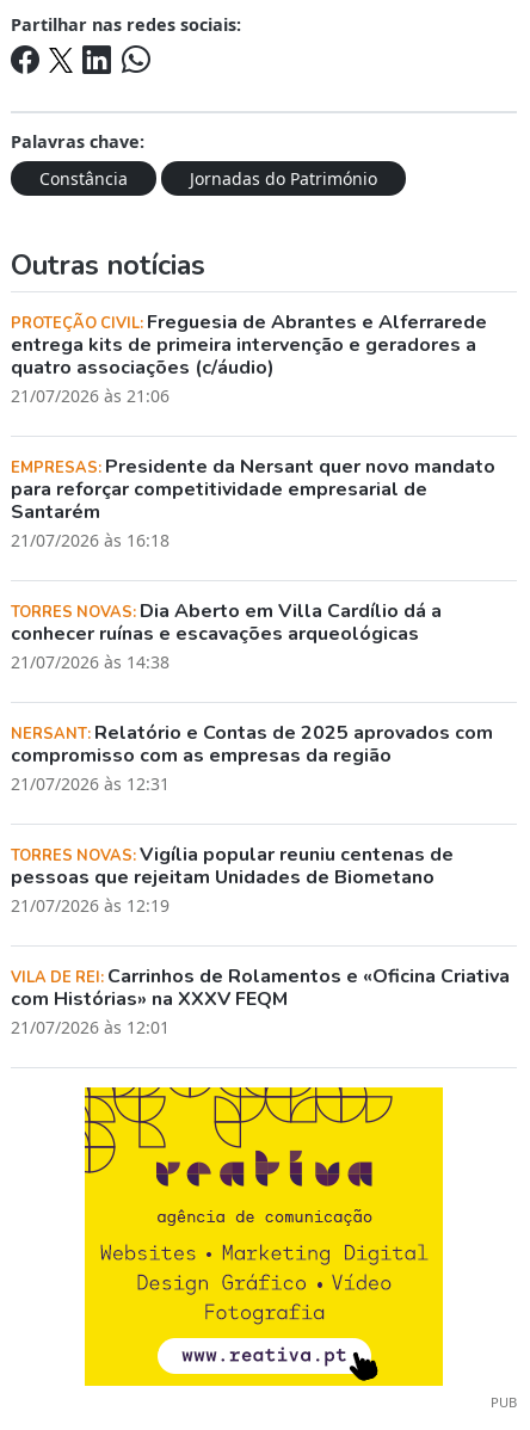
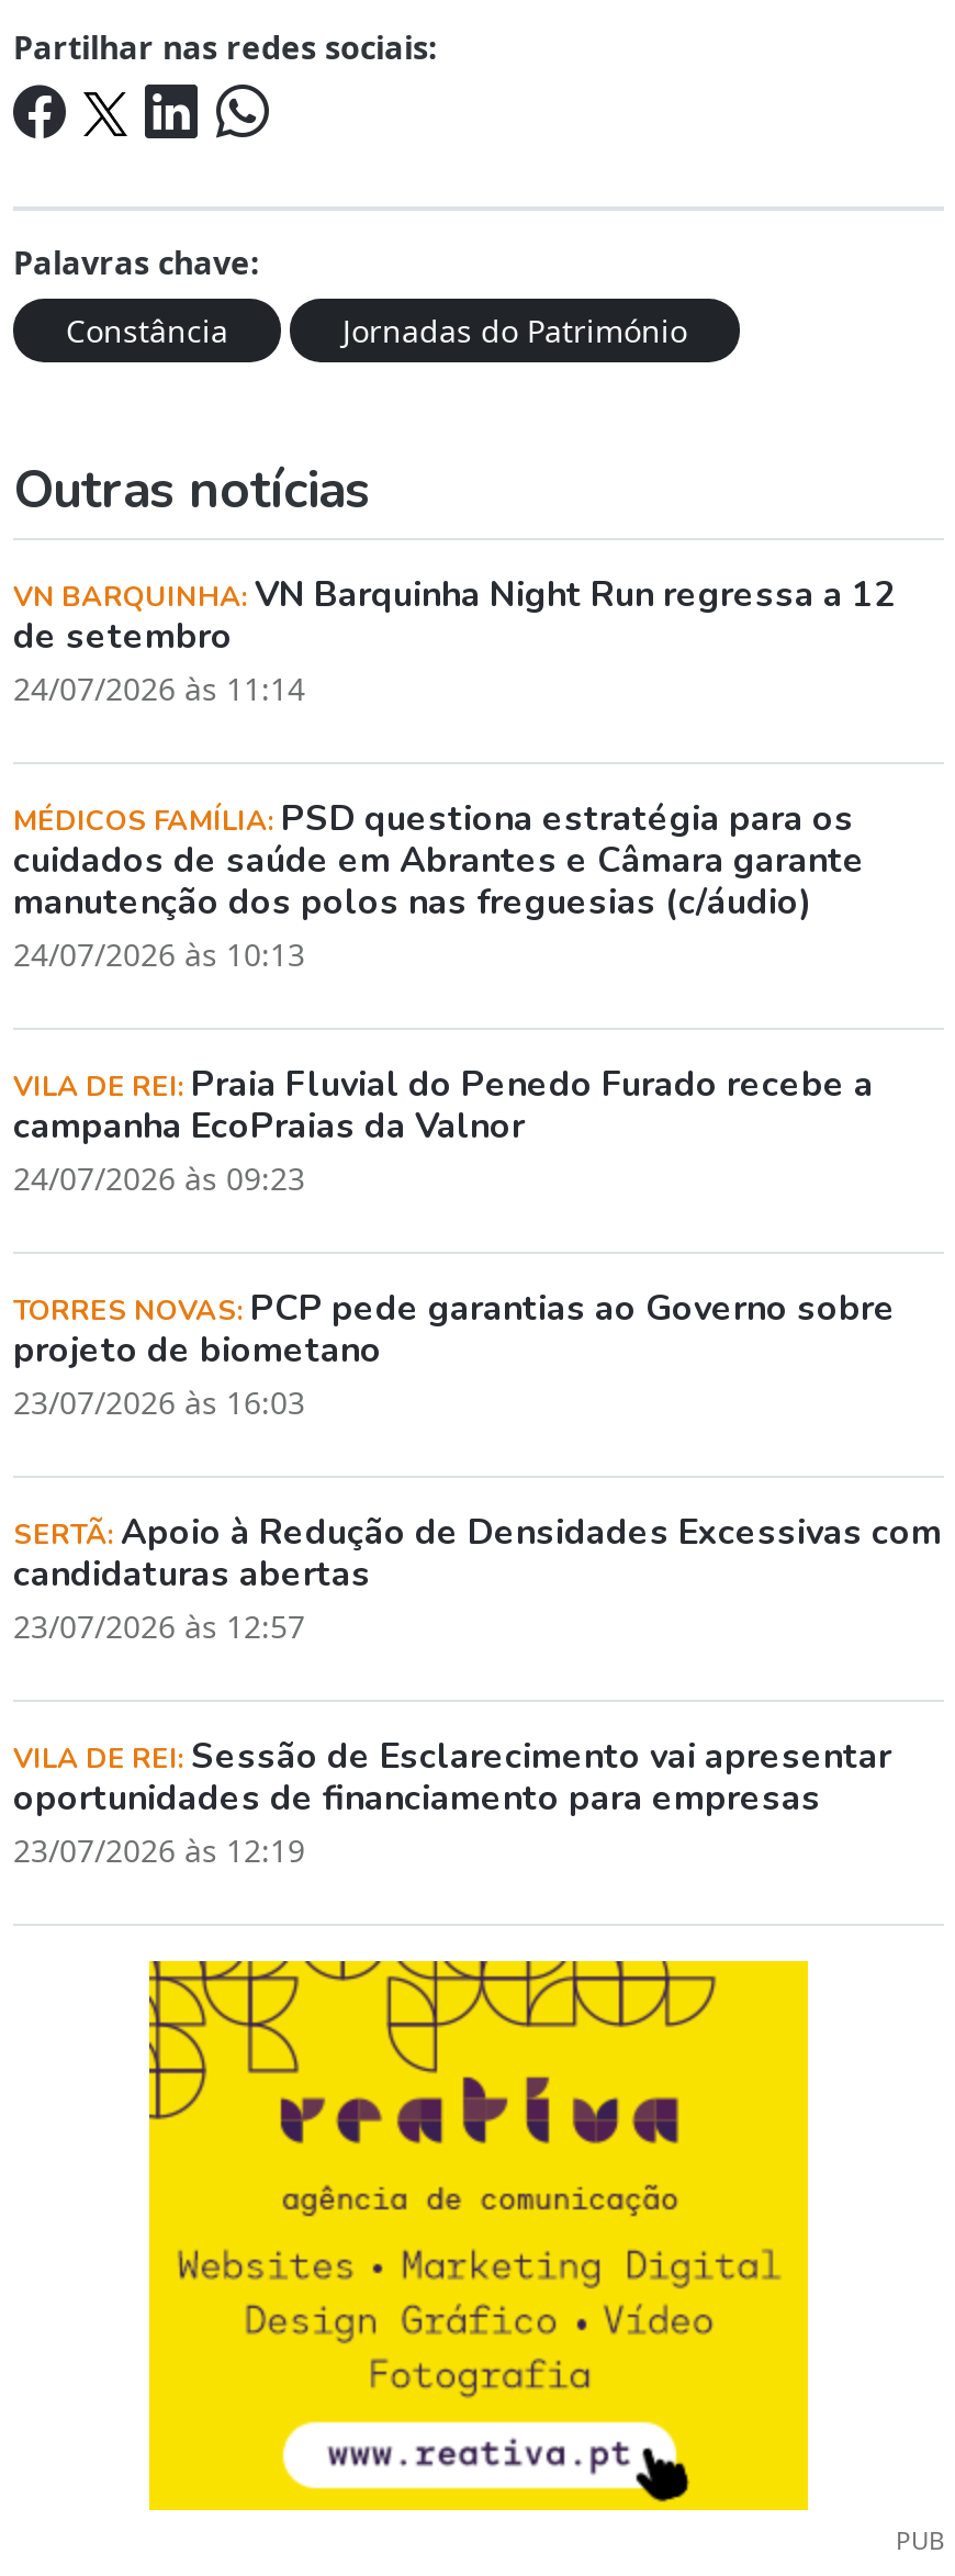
[11,309,487,406] PROTEÇÃO CIVIL: Freguesia de Abrantes e Alferrarede | entrega kits de primeira intervenção e geradores a | quatro associações (c/áudio) | 21/07/2026 às 21:06 -> [13,571,896,709] VN BARQUINHA: VN Barquinha Night Run regressa a 12 | de setembro | 24/07/2026 às 11:14
[11,453,495,551] EMPRESAS: Presidente da Nersant quer novo mandato | para reforçar competitividade empresarial de | Santarém | 21/07/2026 às 16:18 -> [13,795,865,975] MÉDICOS FAMÍLIA: PSD questiona estratégia para os | cuidados de saúde em Abrantes e Câmara garante | manutenção dos polos nas freguesias (c/áudio) | 24/07/2026 às 10:13
[11,597,442,673] TORRES NOVAS: Dia Aberto em Villa Cardílio dá a | conhecer ruínas e escavações arqueológicas | 21/07/2026 às 14:38 -> [13,1061,874,1199] VILA DE REI: Praia Fluvial do Penedo Furado recebe a | campanha EcoPraias da Valnor | 24/07/2026 às 09:23
[11,719,493,794] NERSANT: Relatório e Contas de 2025 aprovados com | compromisso com as empresas da região | 21/07/2026 às 12:31 -> [13,1285,896,1423] TORRES NOVAS: PCP pede garantias ao Governo sobre | projeto de biometano | 23/07/2026 às 16:03
[11,841,454,916] TORRES NOVAS: Vigília popular reuniu centenas de | pessoas que rejeitam Unidades de Biometano | 21/07/2026 às 12:19 -> [13,1509,942,1647] SERTÃ: Apoio à Redução de Densidades Excessivas com | candidaturas abertas | 23/07/2026 às 12:57
[11,963,510,1038] VILA DE REI: Carrinhos de Rolamentos e «Oficina Criativa | com Histórias» na XXXV FEQM | 21/07/2026 às 12:01 -> [13,1733,891,1871] VILA DE REI: Sessão de Esclarecimento vai apresentar | oportunidades de financiamento para empresas | 23/07/2026 às 12:19

